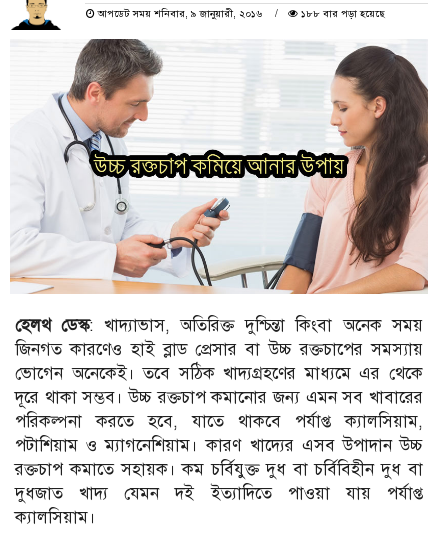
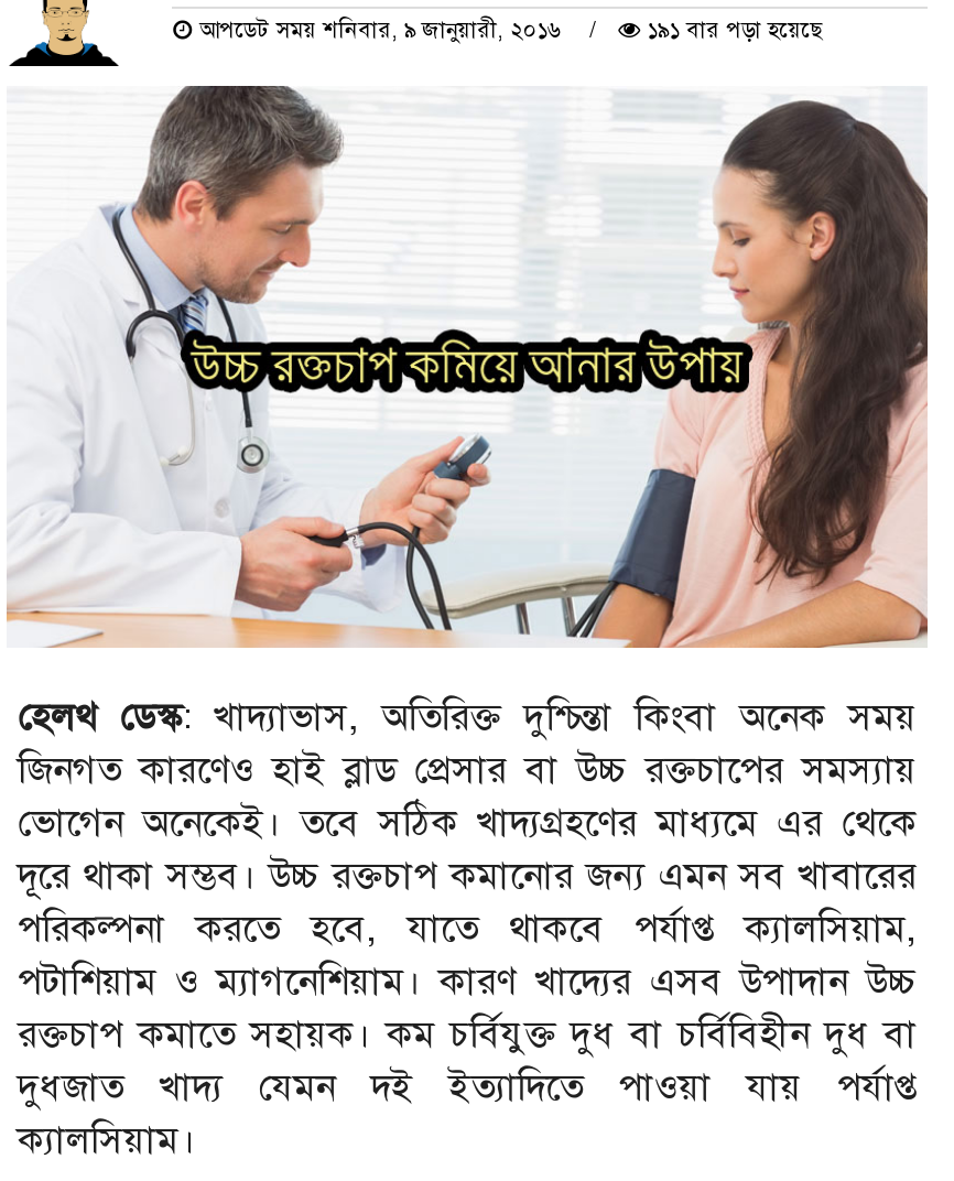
[298,7,385,20] ১৮৮ বার পড়া হয়েছে -> [640,17,823,45] ১৯১ বার পড়া হয়েছে

